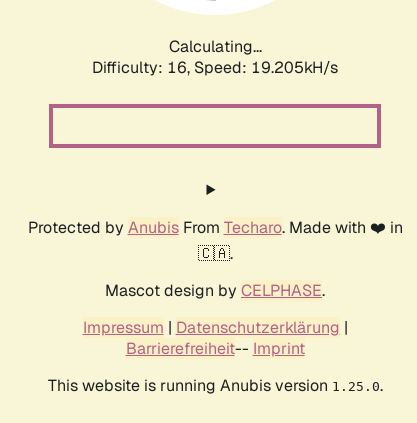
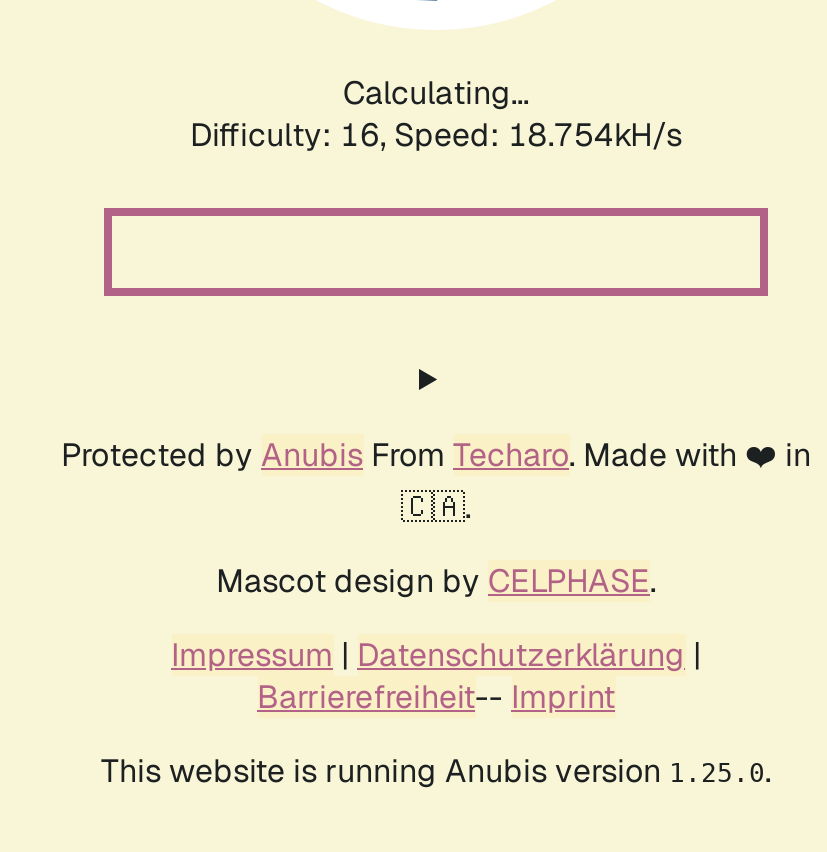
[92,57,338,78] Difficulty: 16, Speed: 19.205kH/s -> [190,114,682,156] Difficulty: 16, Speed: 18.754kH/s

